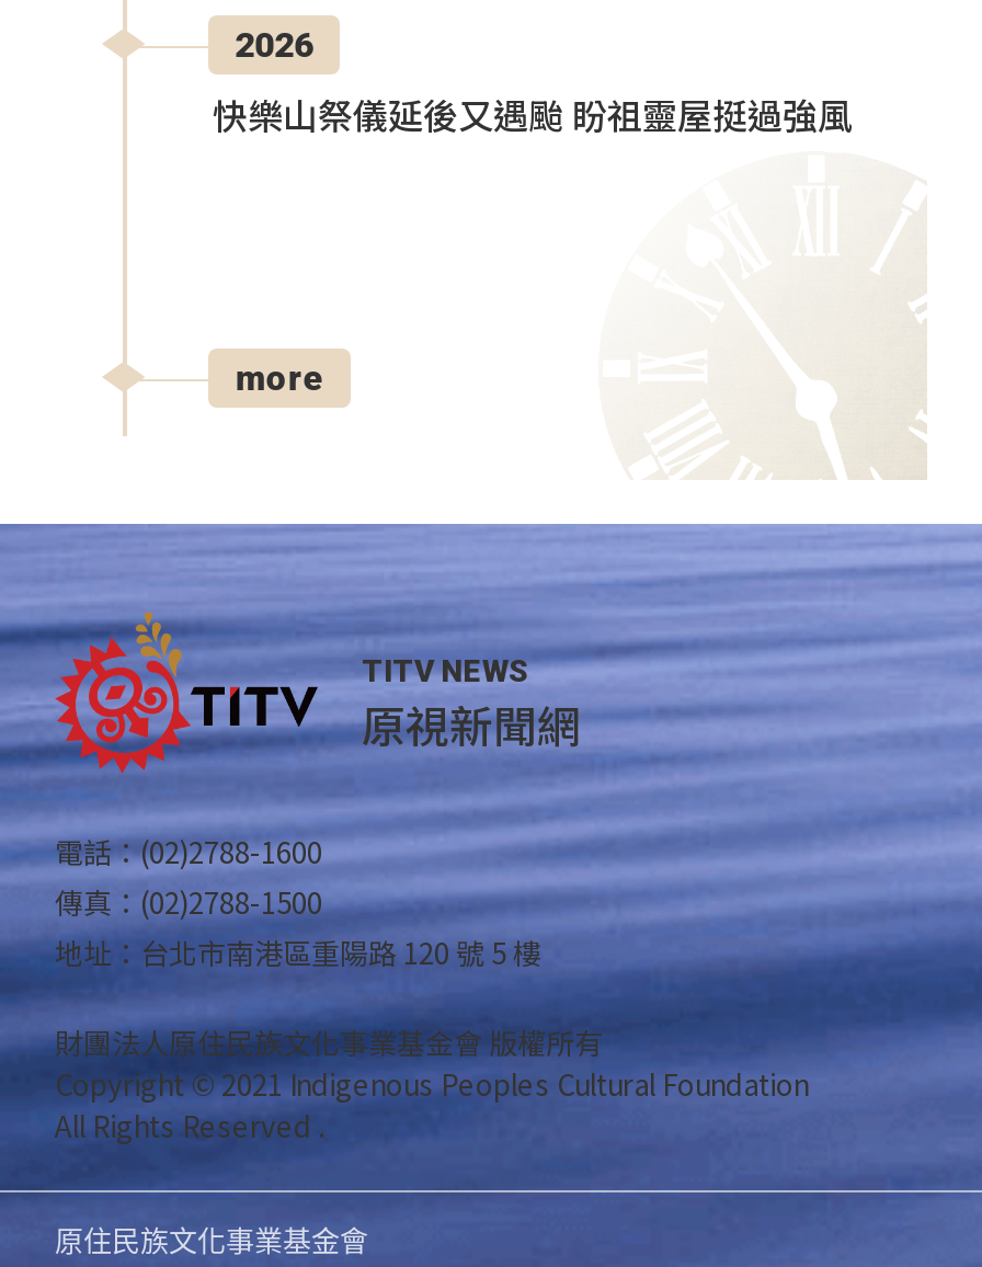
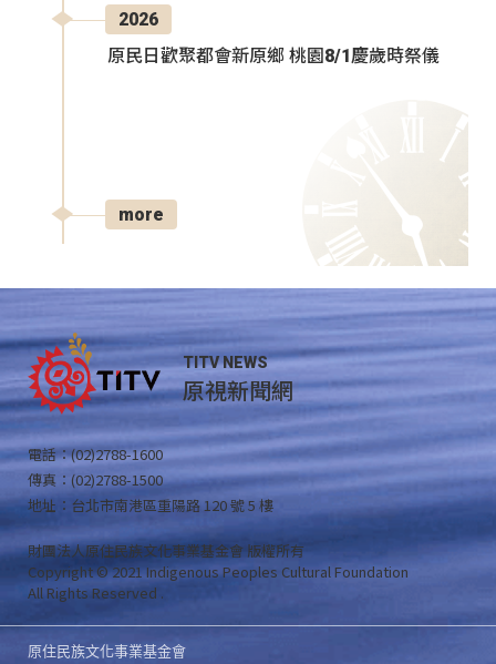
[213,97,853,139] 快樂山祭儀延後又遇颱 盼祖靈屋挺過強風 -> [107,46,440,67] 原民日歡聚都會新原鄉 桃園8/1慶歲時祭儀

